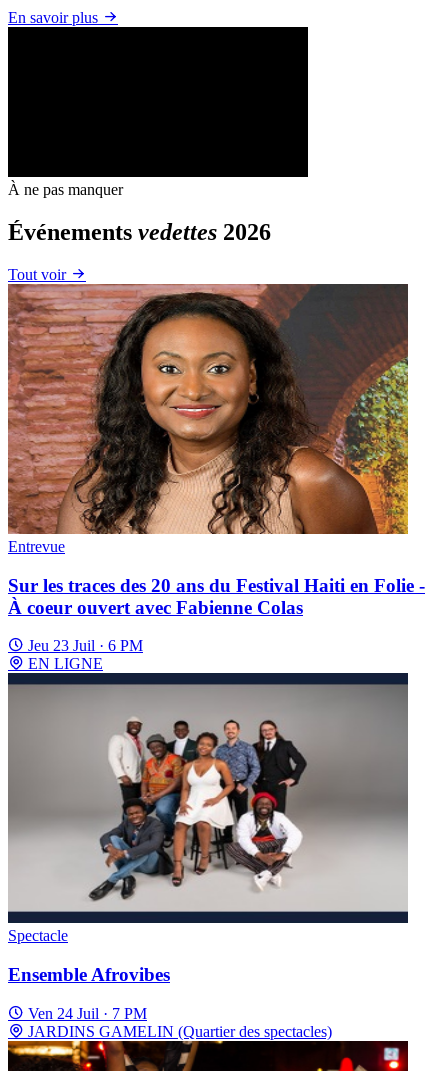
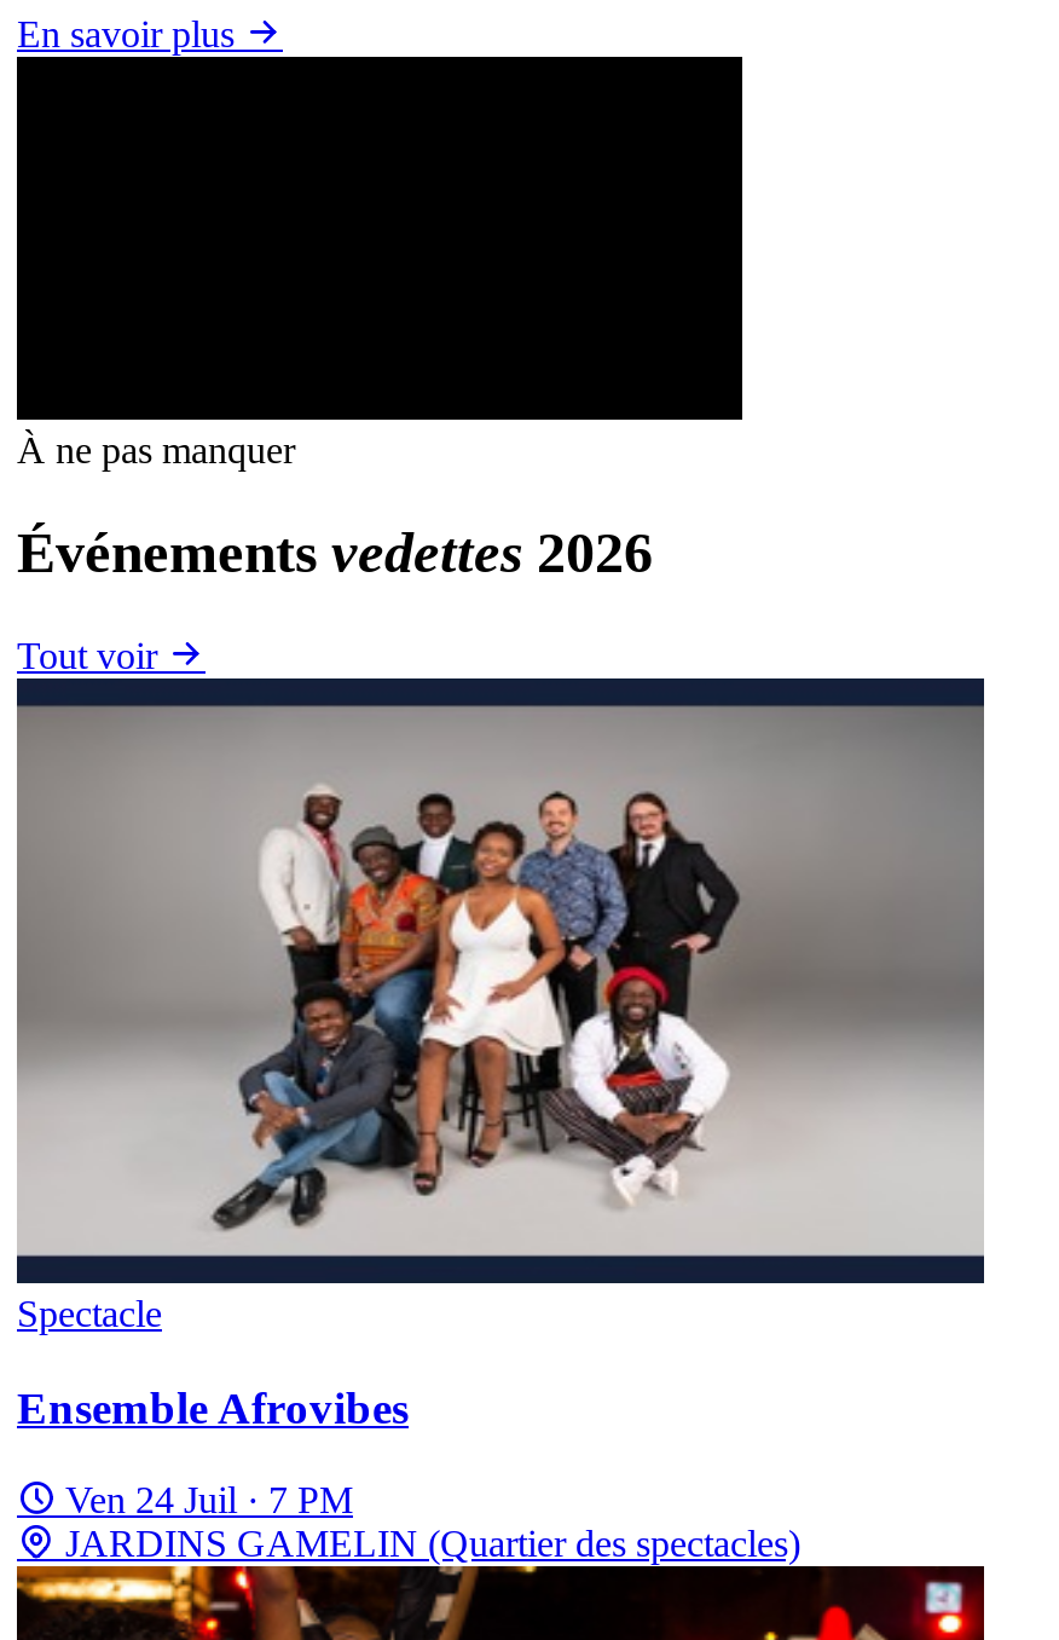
[7,283,425,672] [image] | Entrevue | Sur les traces des 20 ans du Festival Haiti en Folie - | À coeur ouvert avec Fabienne Colas | Jeu 23 Juil · 6 PM | EN LIGNE -> none

